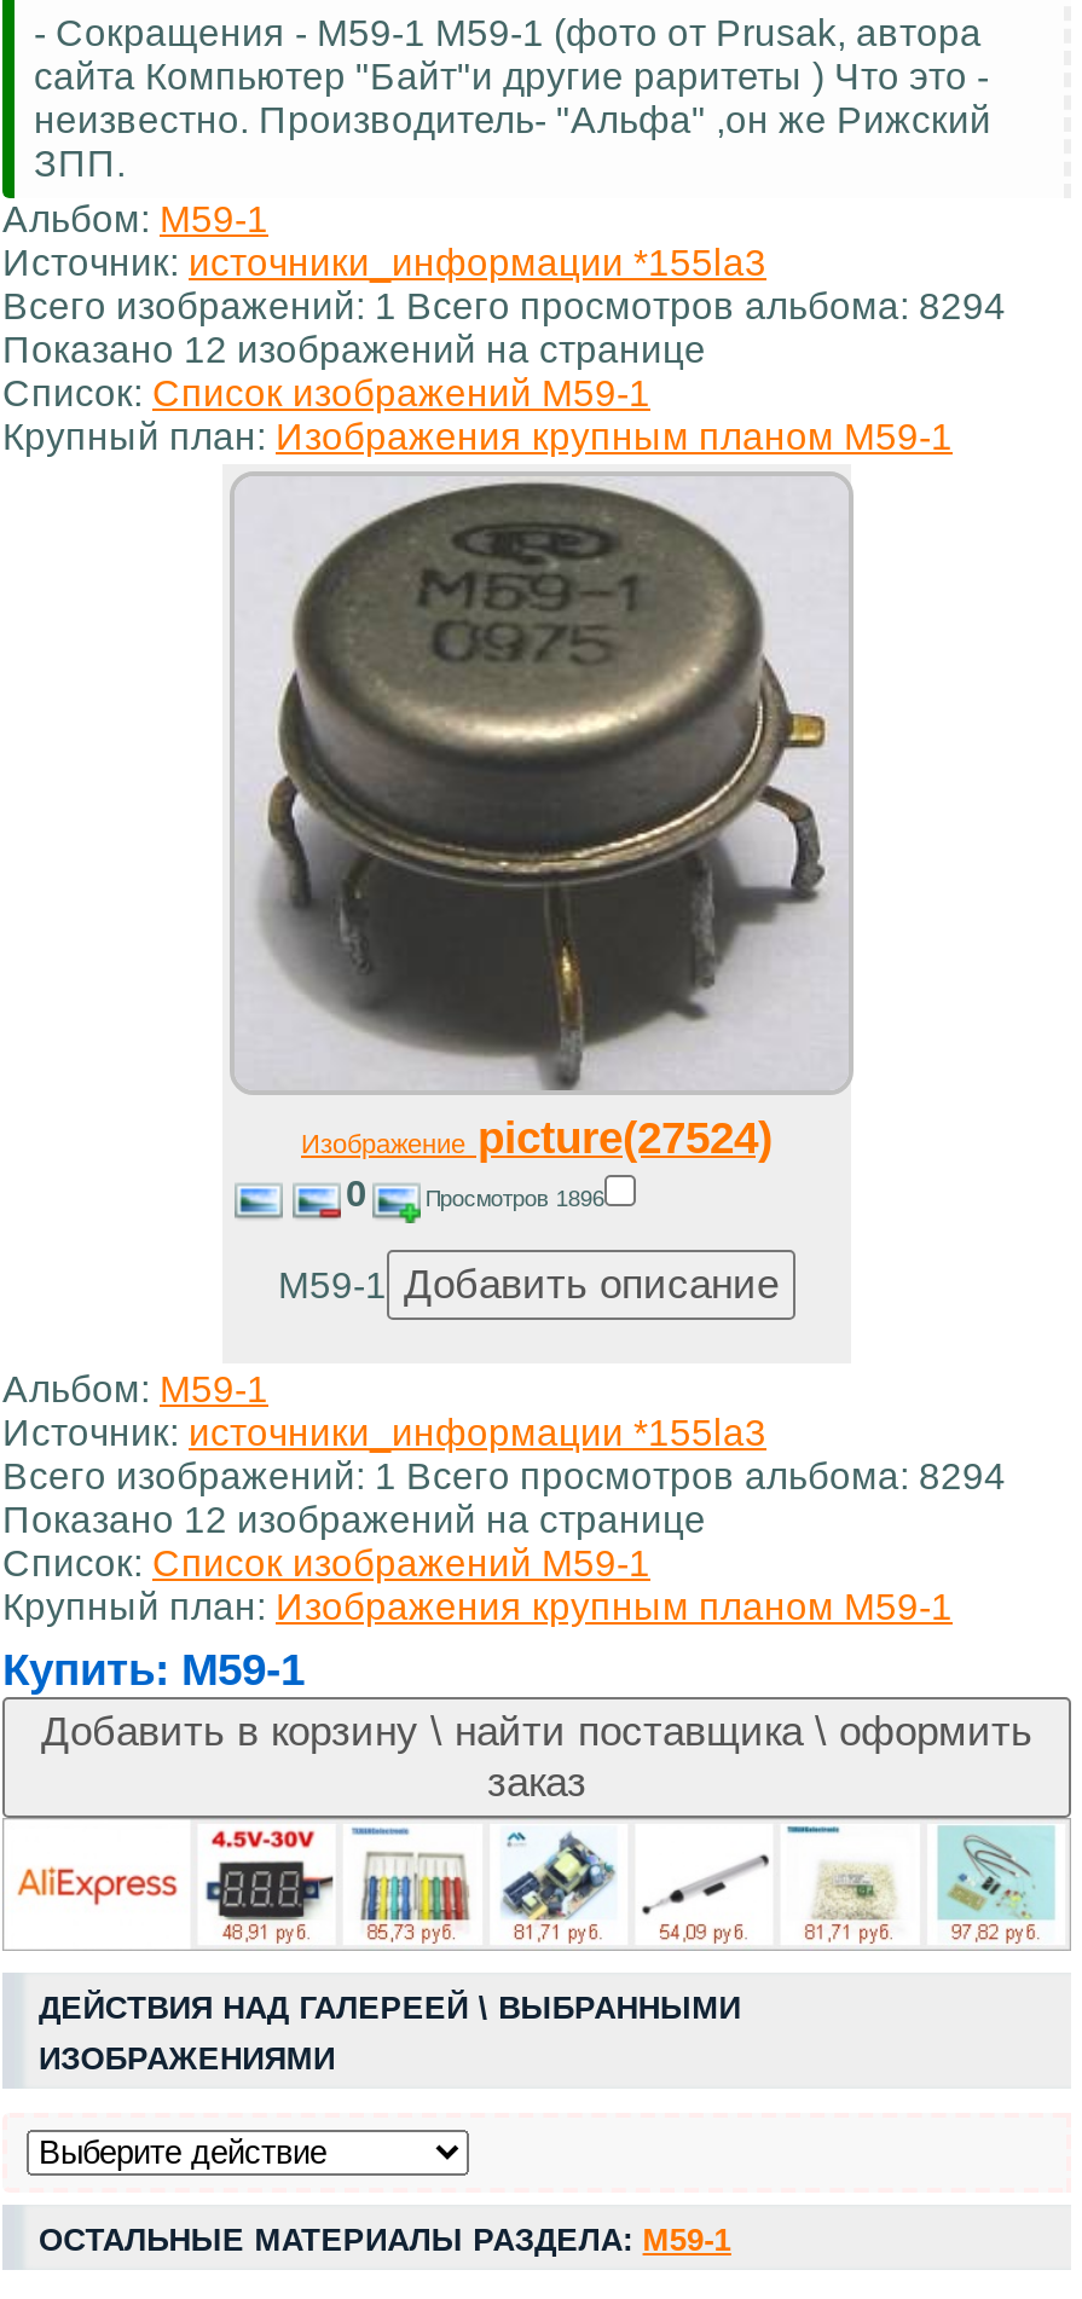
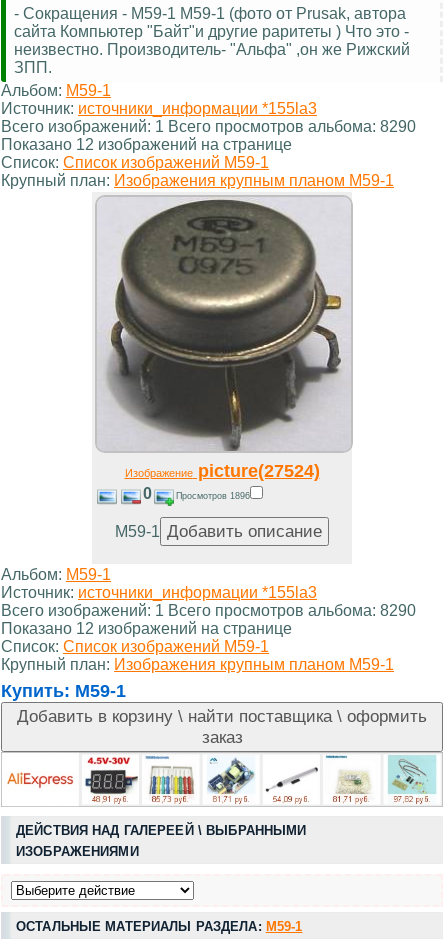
[2,285,1006,326] Всего изображений: 1 Всего просмотров альбома: 8294 -> [1,118,416,135] Всего изображений: 1 Всего просмотров альбома: 8290
[2,1455,1006,1496] Всего изображений: 1 Всего просмотров альбома: 8294 -> [1,602,416,619] Всего изображений: 1 Всего просмотров альбома: 8290

